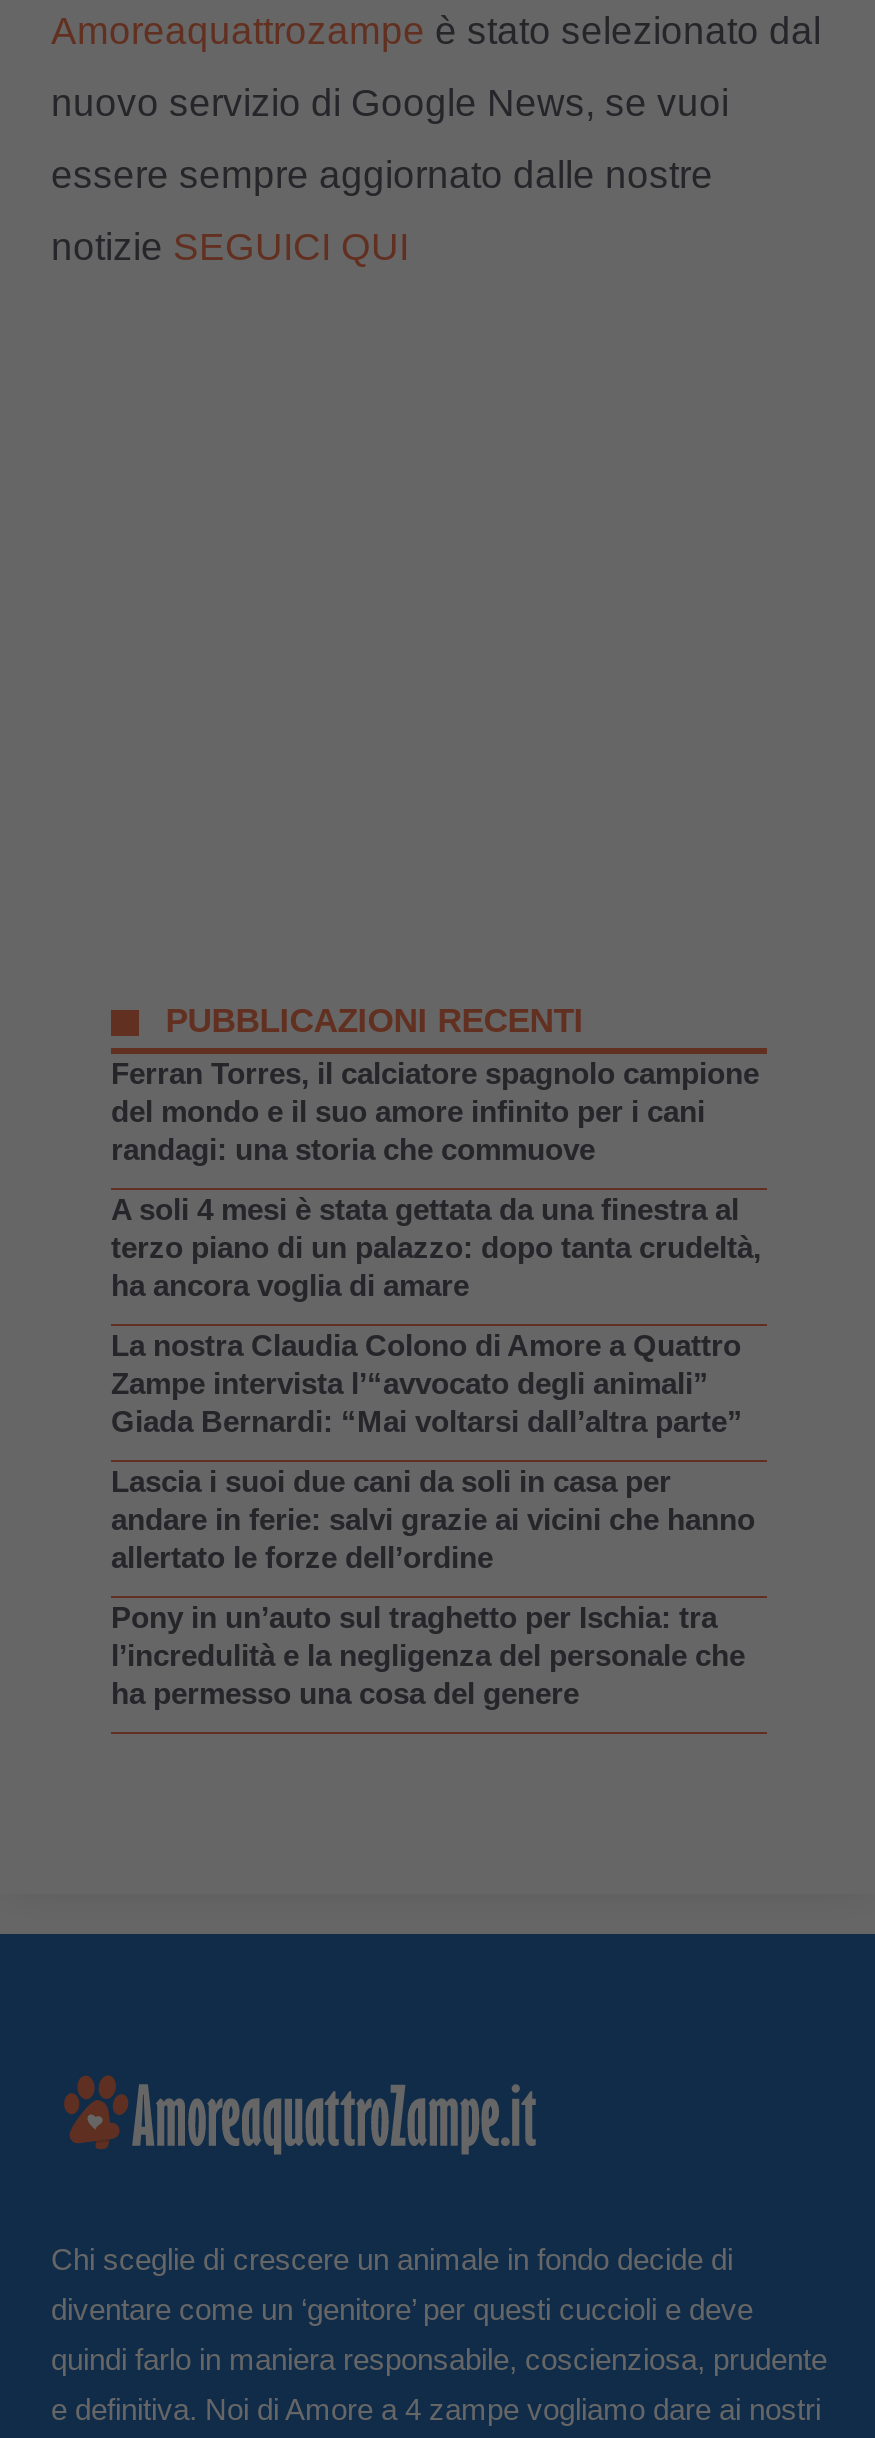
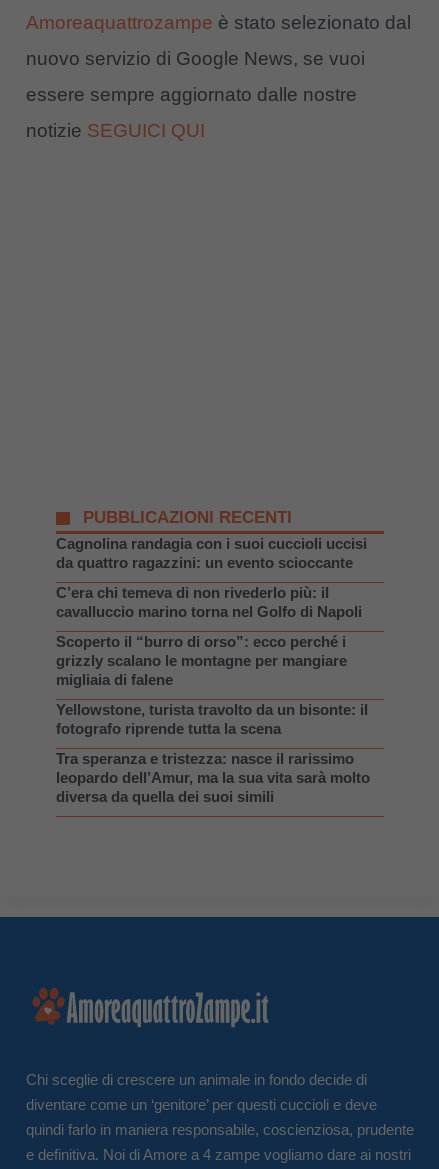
[111,1057,759,1167] Ferran Torres, il calciatore spagnolo campione | del mondo e il suo amore infinito per i cani | randagi: una storia che commuove -> [56,535,367,571] Cagnolina randagia con i suoi cuccioli uccisi | da quattro ragazzini: un evento scioccante
[111,1193,761,1303] A soli 4 mesi è stata gettata da una finestra al | terzo piano di un palazzo: dopo tanta crudeltà, | ha ancora voglia di amare -> [56,584,362,620] C’era chi temeva di non rivederlo più: il | cavalluccio marino torna nel Golfo di Napoli
[111,1329,743,1439] La nostra Claudia Colono di Amore a Quattro | Zampe intervista l’“avvocato degli animali” | Giada Bernardi: “Mai voltarsi dall’altra parte” -> [56,633,347,688] Scoperto il “burro di orso”: ecco perché i | grizzly scalano le montagne per mangiare | migliaia di falene
[111,1465,755,1575] Lascia i suoi due cani da soli in casa per | andare in ferie: salvi grazie ai vicini che hanno | allertato le forze dell’ordine -> [56,701,368,737] Yellowstone, turista travolto da un bisonte: il | fotografo riprende tutta la scena
[111,1601,745,1711] Pony in un’auto sul traghetto per Ischia: tra | l’incredulità e la negligenza del personale che | ha permesso una cosa del genere -> [56,750,370,805] Tra speranza e tristezza: nasce il rarissimo | leopardo dell’Amur, ma la sua vita sarà molto | diversa da quella dei suoi simili

